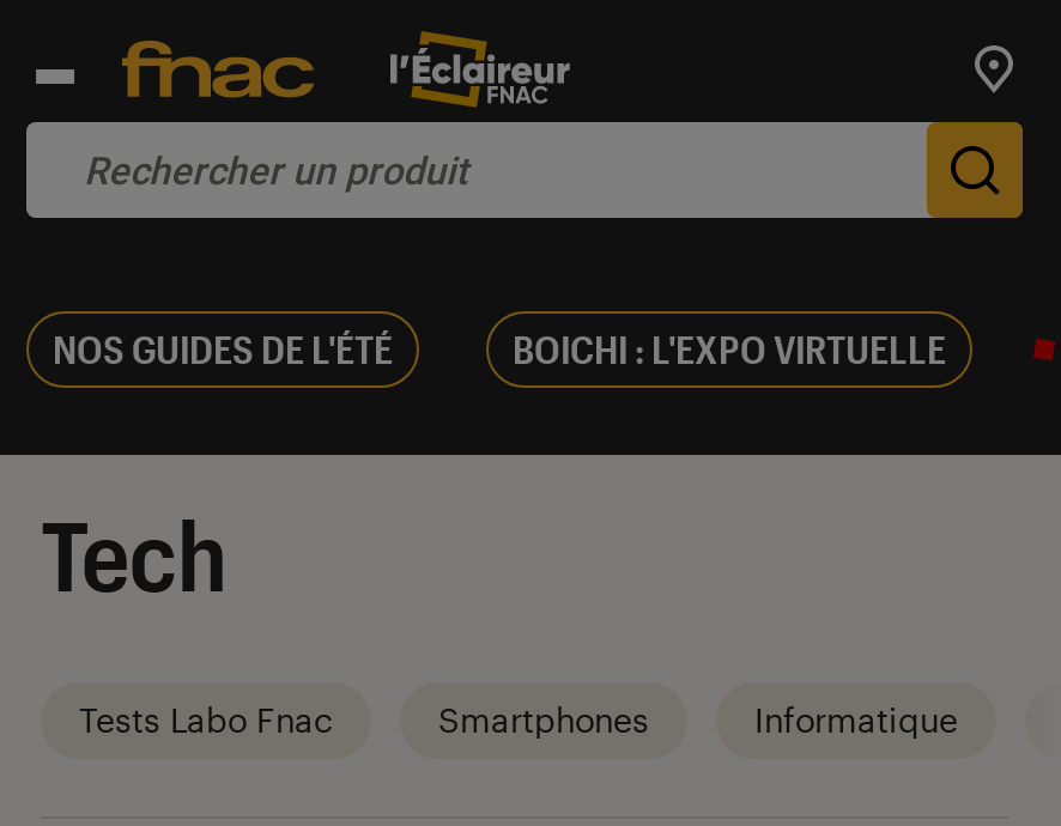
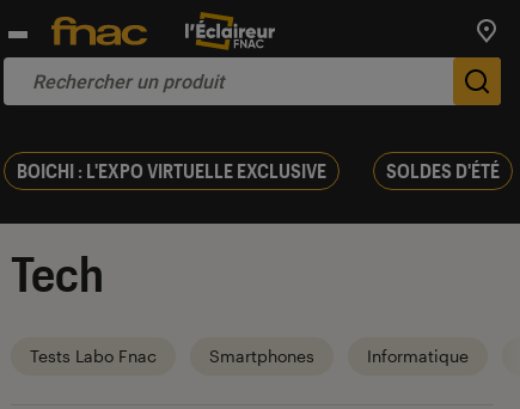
[53,326,946,371] NOS GUIDES DE L'ÉTÉ | BOICHI : L'EXPO VIRTUELLE -> [17,159,500,182] BOICHI : L'EXPO VIRTUELLE EXCLUSIVE | SOLDES D'ÉTÉ

